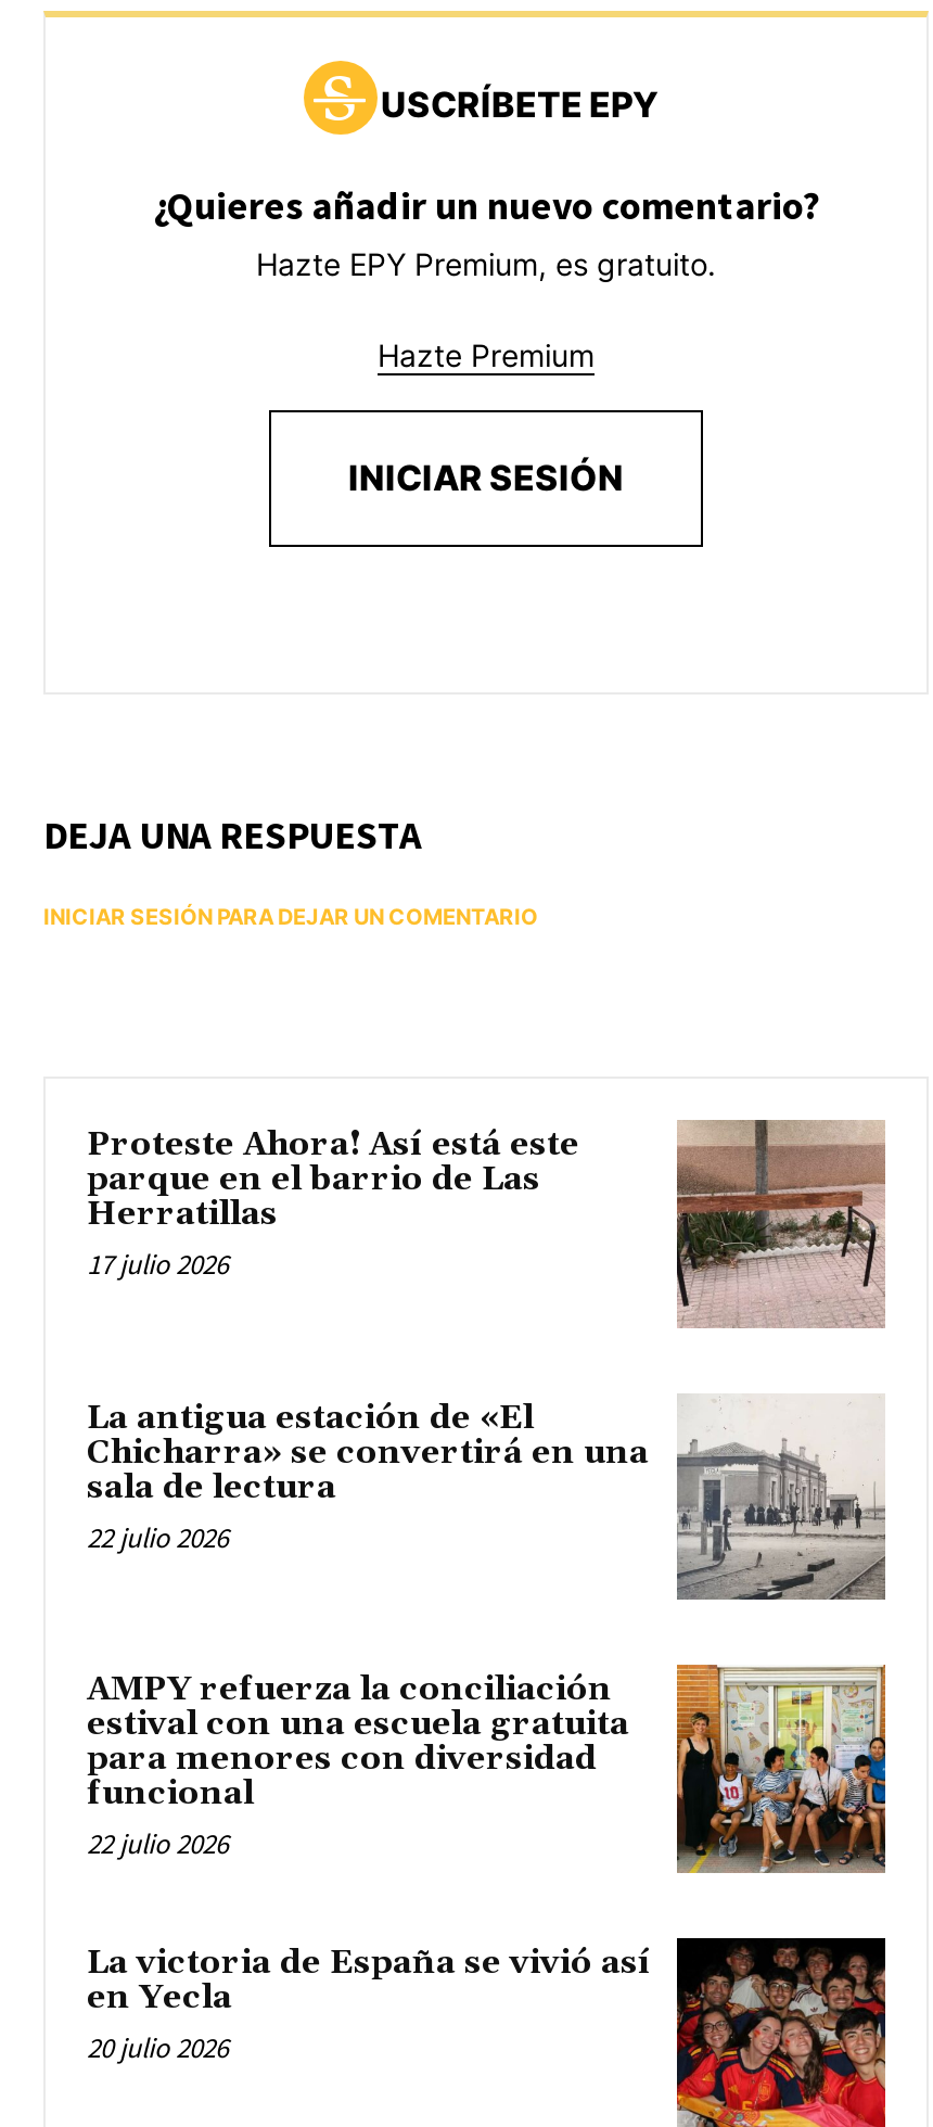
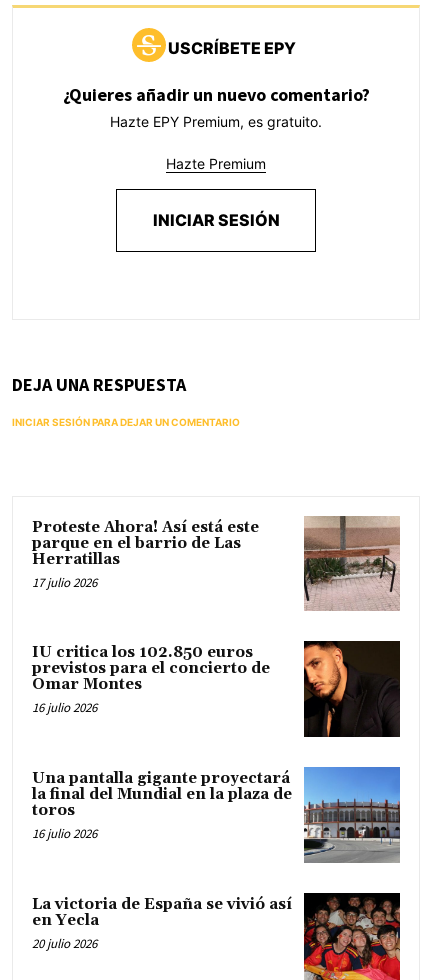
[87,1391,885,1602] [image] | La antigua estación de «El | Chicharra» se convertirá en una | sala de lectura | 22 julio 2026 -> [32,640,401,737] [image] | IU critica los 102.850 euros | previstos para el concierto de | Omar Montes | 16 julio 2026
[87,1663,887,1873] [image] | AMPY refuerza la conciliación | estival con una escuela gratuita | para menores con diversidad | funcional | 22 julio 2026 -> [32,766,401,863] [image] | Una pantalla gigante proyectará | la final del Mundial en la plaza de | toros | 16 julio 2026

